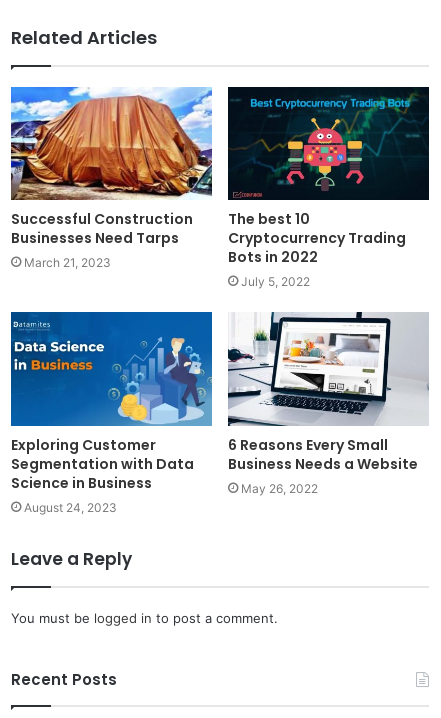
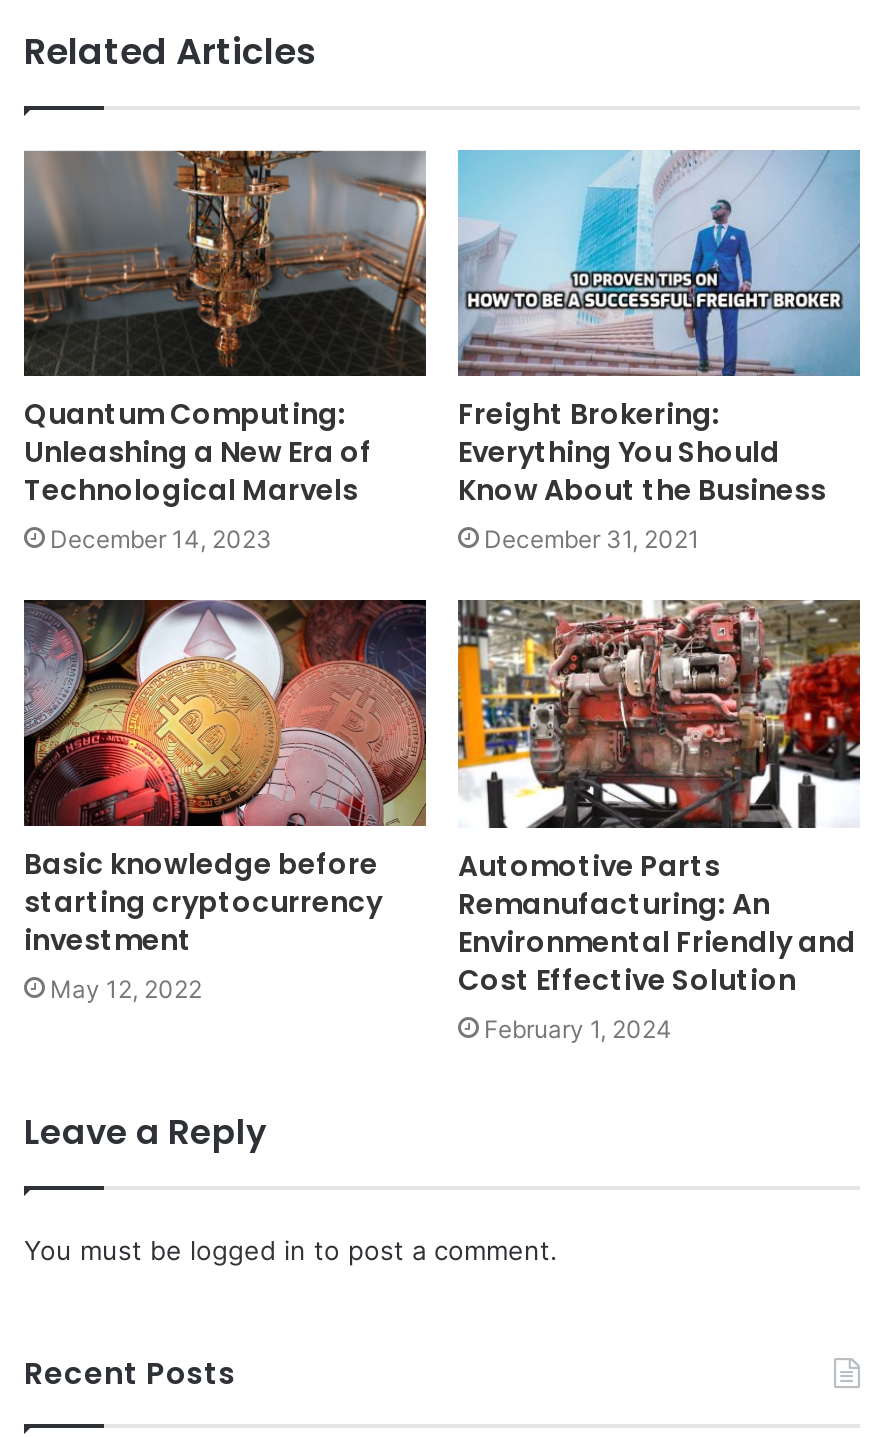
[10,86,212,270] [image] | Successful Construction | Businesses Need Tarps | March 21, 2023 -> [22,148,428,554] [image] | Quantum Computing: | Unleashing a New Era of | Technological Marvels | December 14, 2023
[227,86,430,289] [image] | The best 10 | Cryptocurrency Trading | Bots in 2022 | July 5, 2022 -> [456,150,862,554] [image] | Freight Brokering: | Everything You Should | Know About the Business | December 31, 2021
[10,311,213,514] [image] | Exploring Customer | Segmentation with Data | Science in Business | August 24, 2023 -> [22,598,428,1004] [image] | Basic knowledge before | starting cryptocurrency | investment | May 12, 2022
[227,312,429,495] [image] | 6 Reasons Every Small | Business Needs a Website | May 26, 2022 -> [456,598,862,1043] [image] | Automotive Parts | Remanufacturing: An | Environmental Friendly and | Cost Effective Solution | February 1, 2024

